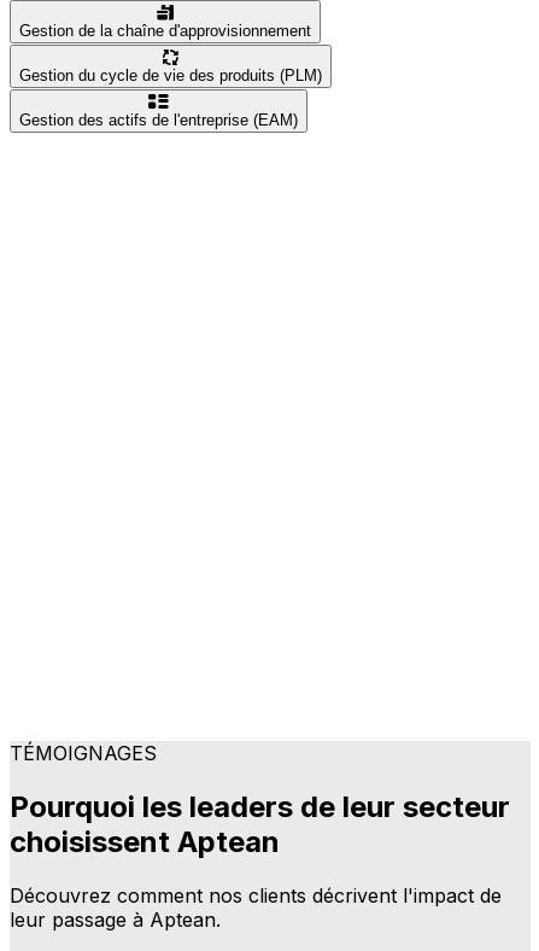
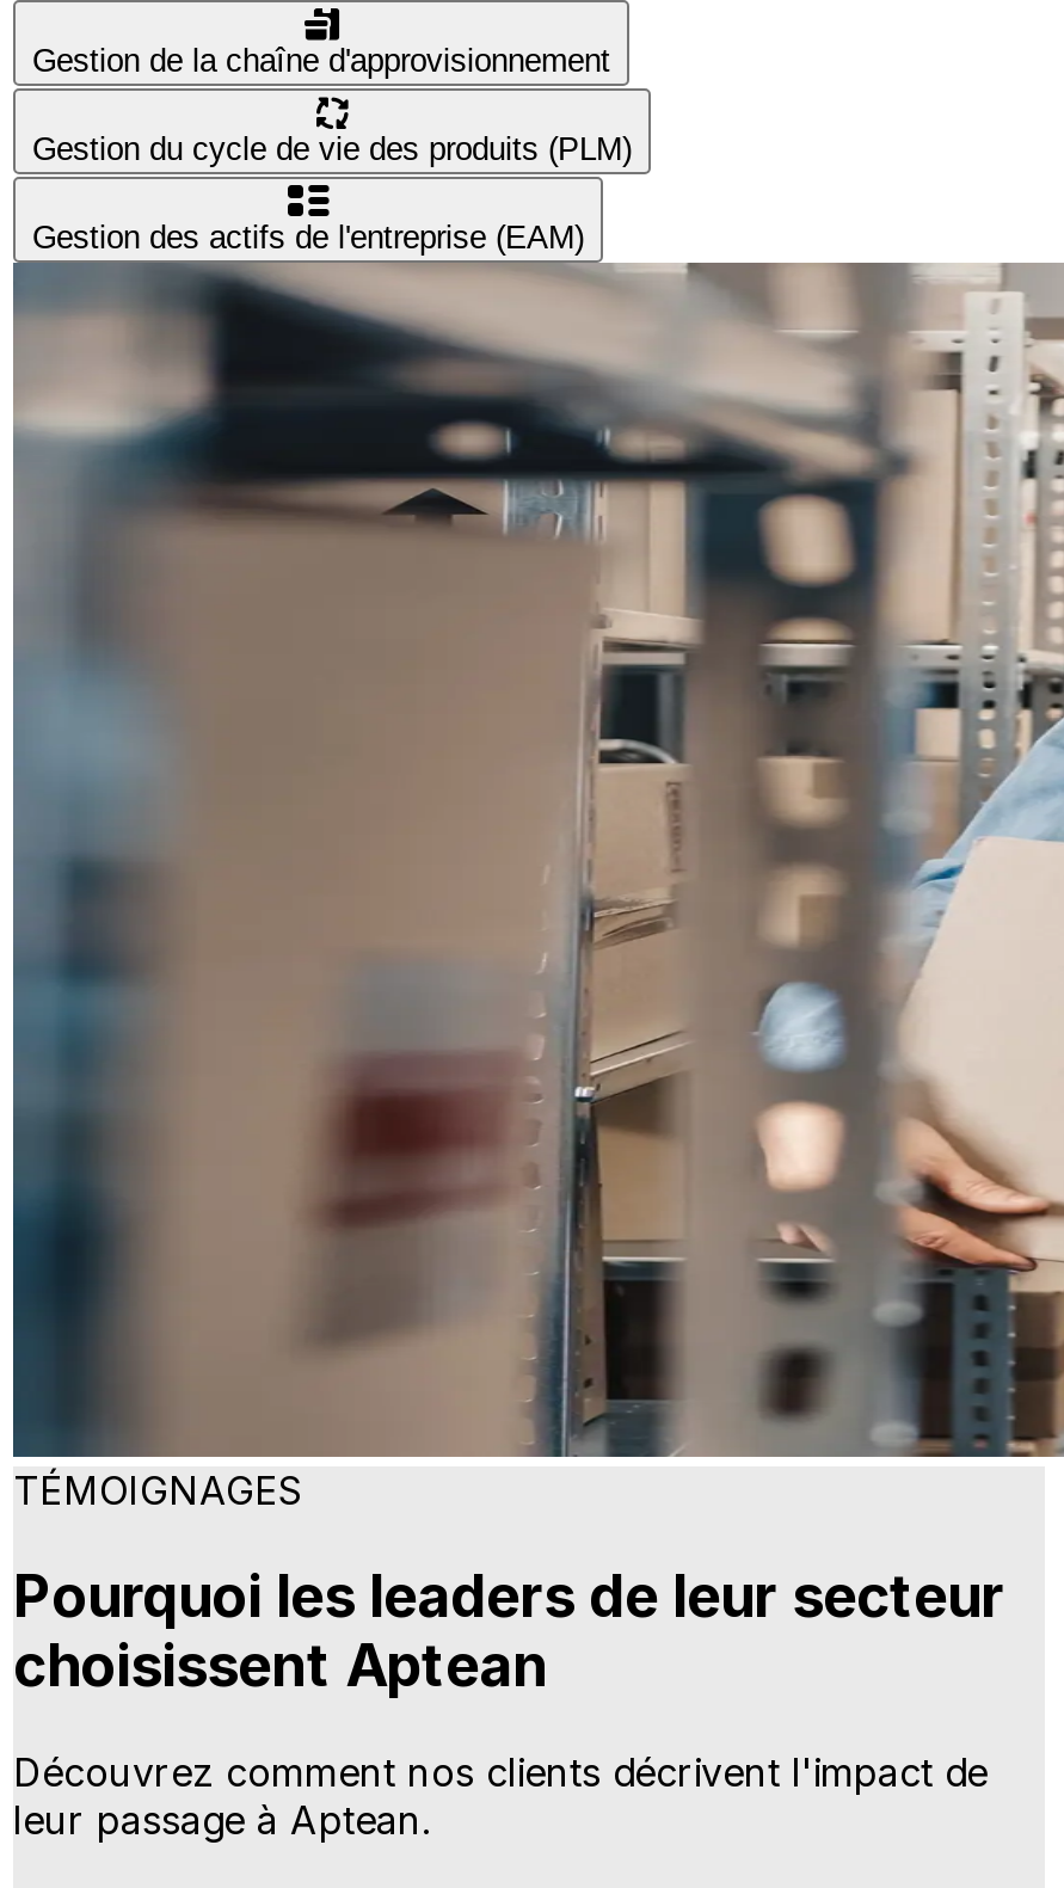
none -> [11,260,1057,1459] [image]

